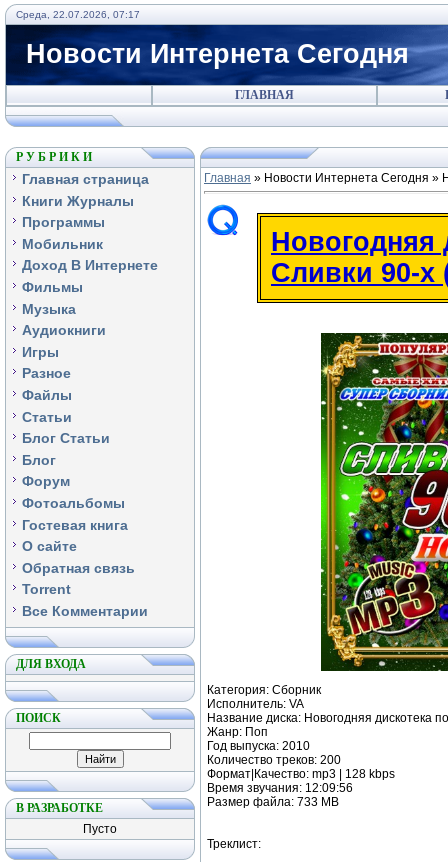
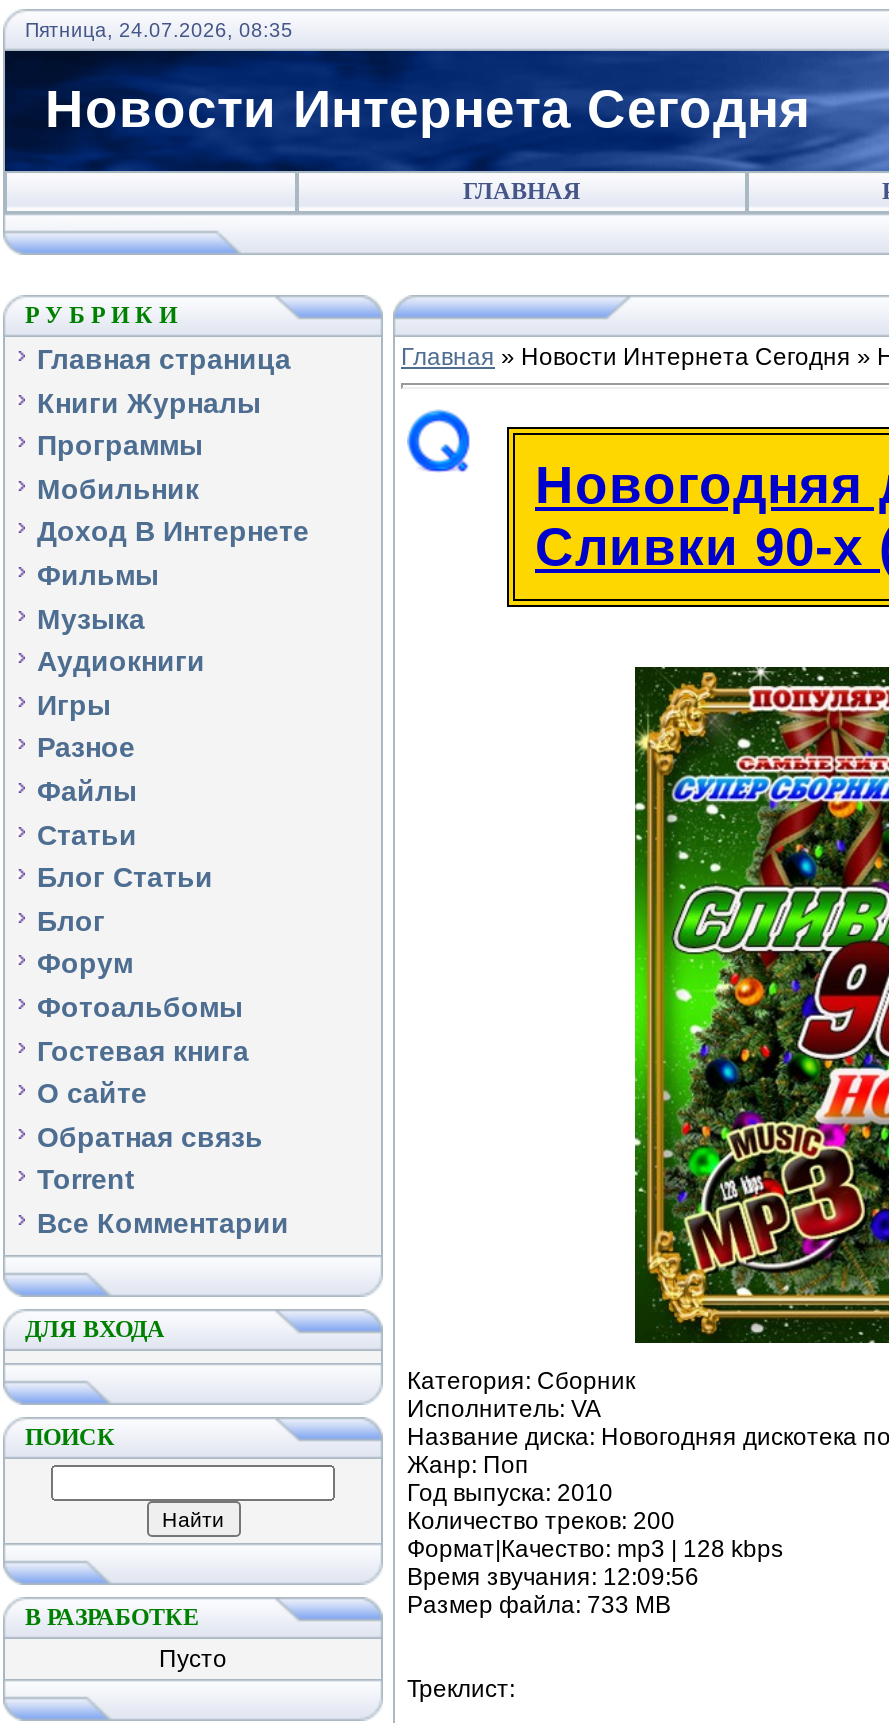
[16,9,140,20] Среда, 22.07.2026, 07:17 -> [25,19,293,41] Пятница, 24.07.2026, 08:35

